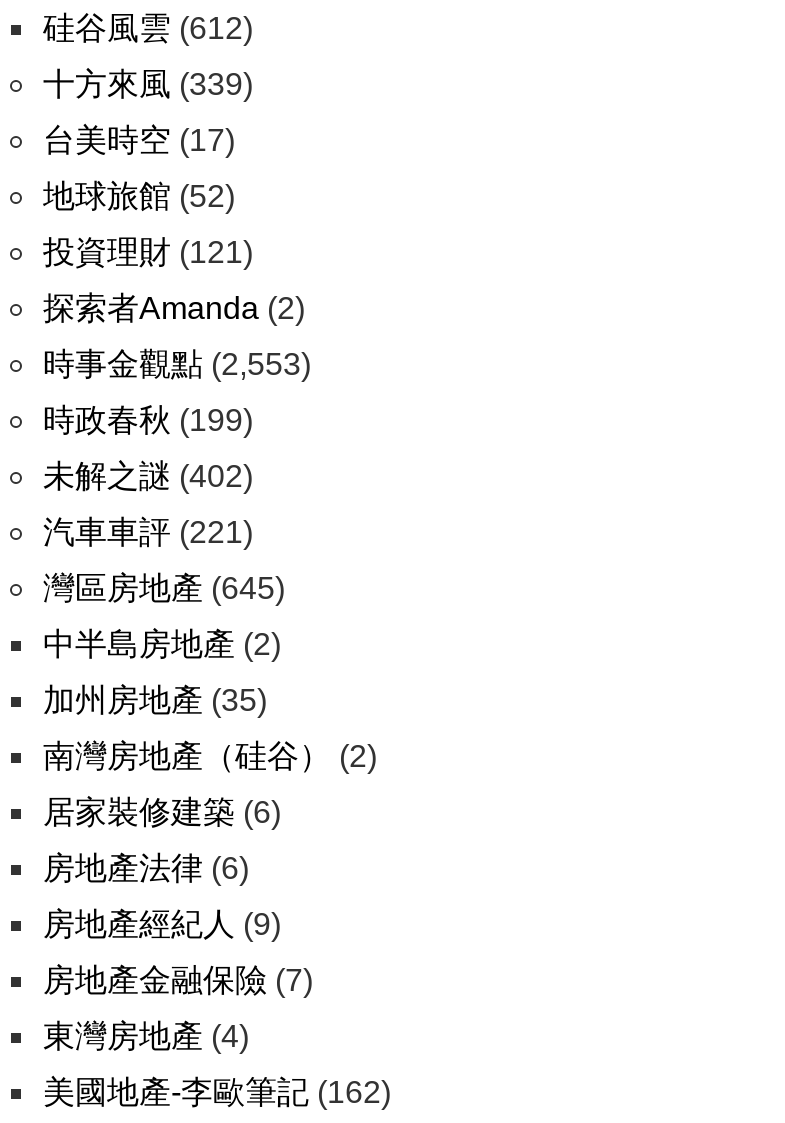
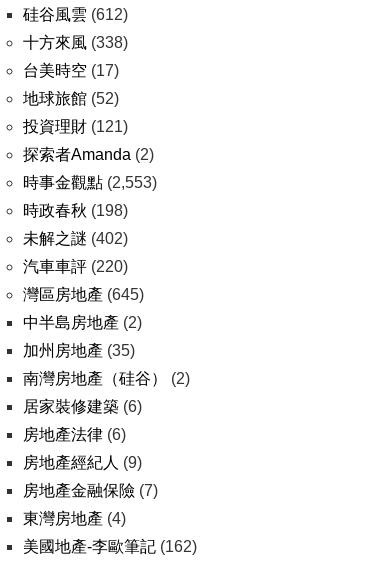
[43,67,253,101] 十方來風(339) -> [23,34,128,51] 十方來風(338)
[43,403,253,437] 時政春秋(199) -> [23,202,128,219] 時政春秋(198)
[43,515,253,549] 汽車車評(221) -> [23,258,128,275] 汽車車評(220)

